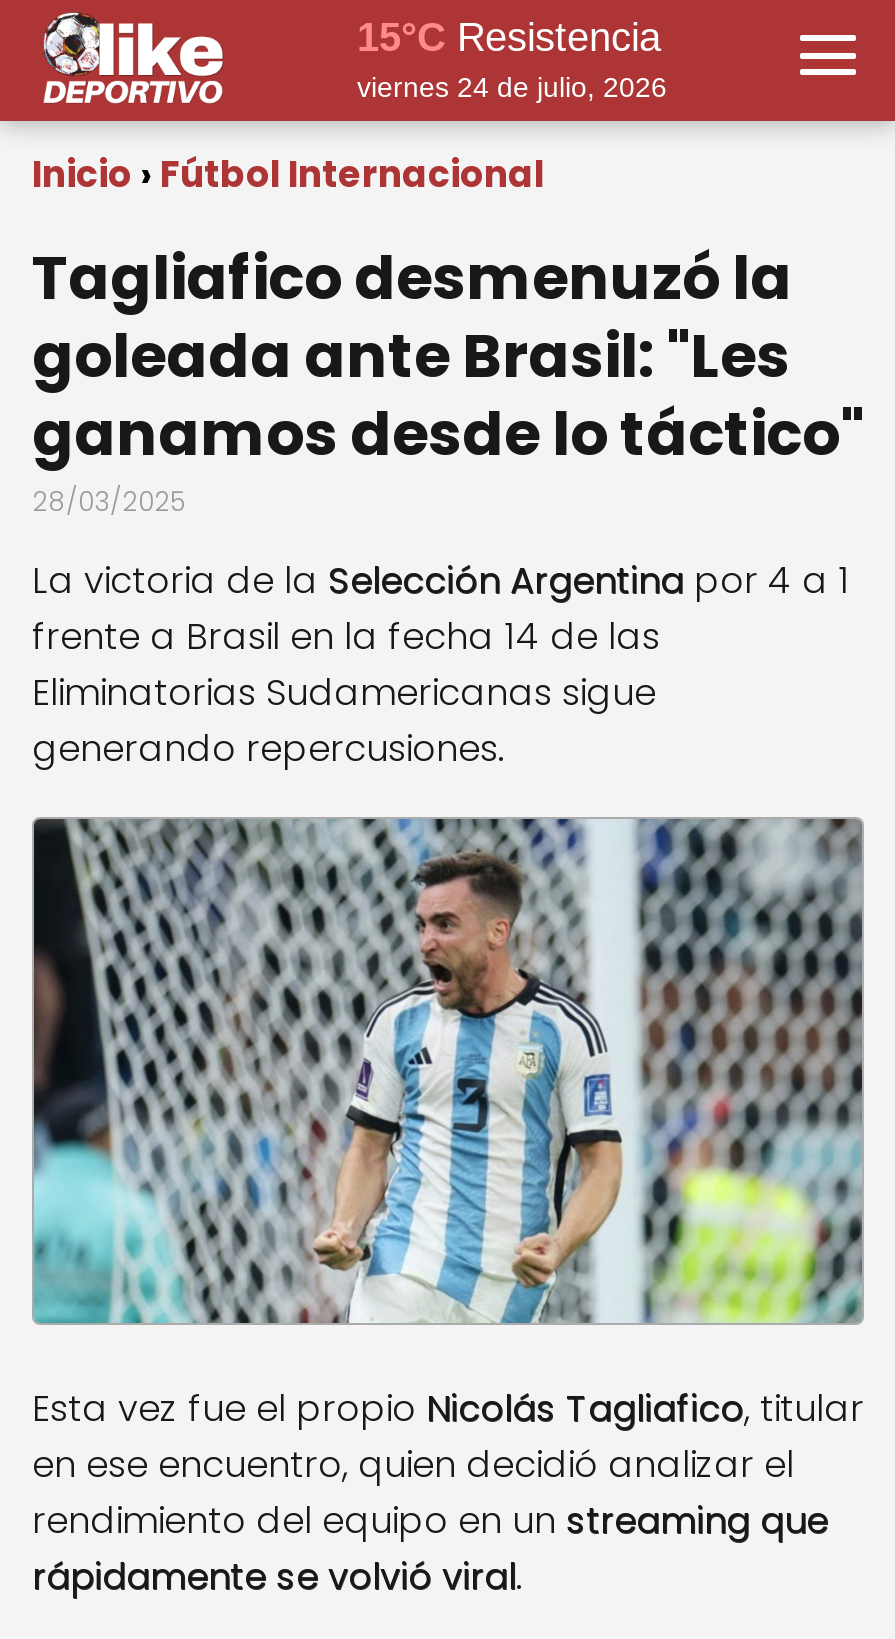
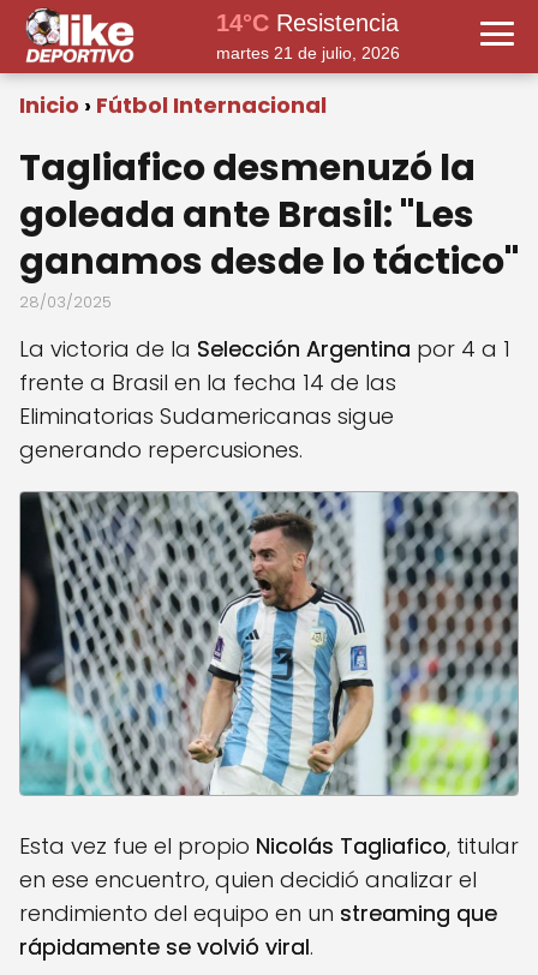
[357,16,661,60] 15°C Resistencia -> [216,10,398,36] 14°C Resistencia
[357,72,667,104] viernes 24 de julio, 2026 -> [216,44,399,63] martes 21 de julio, 2026

